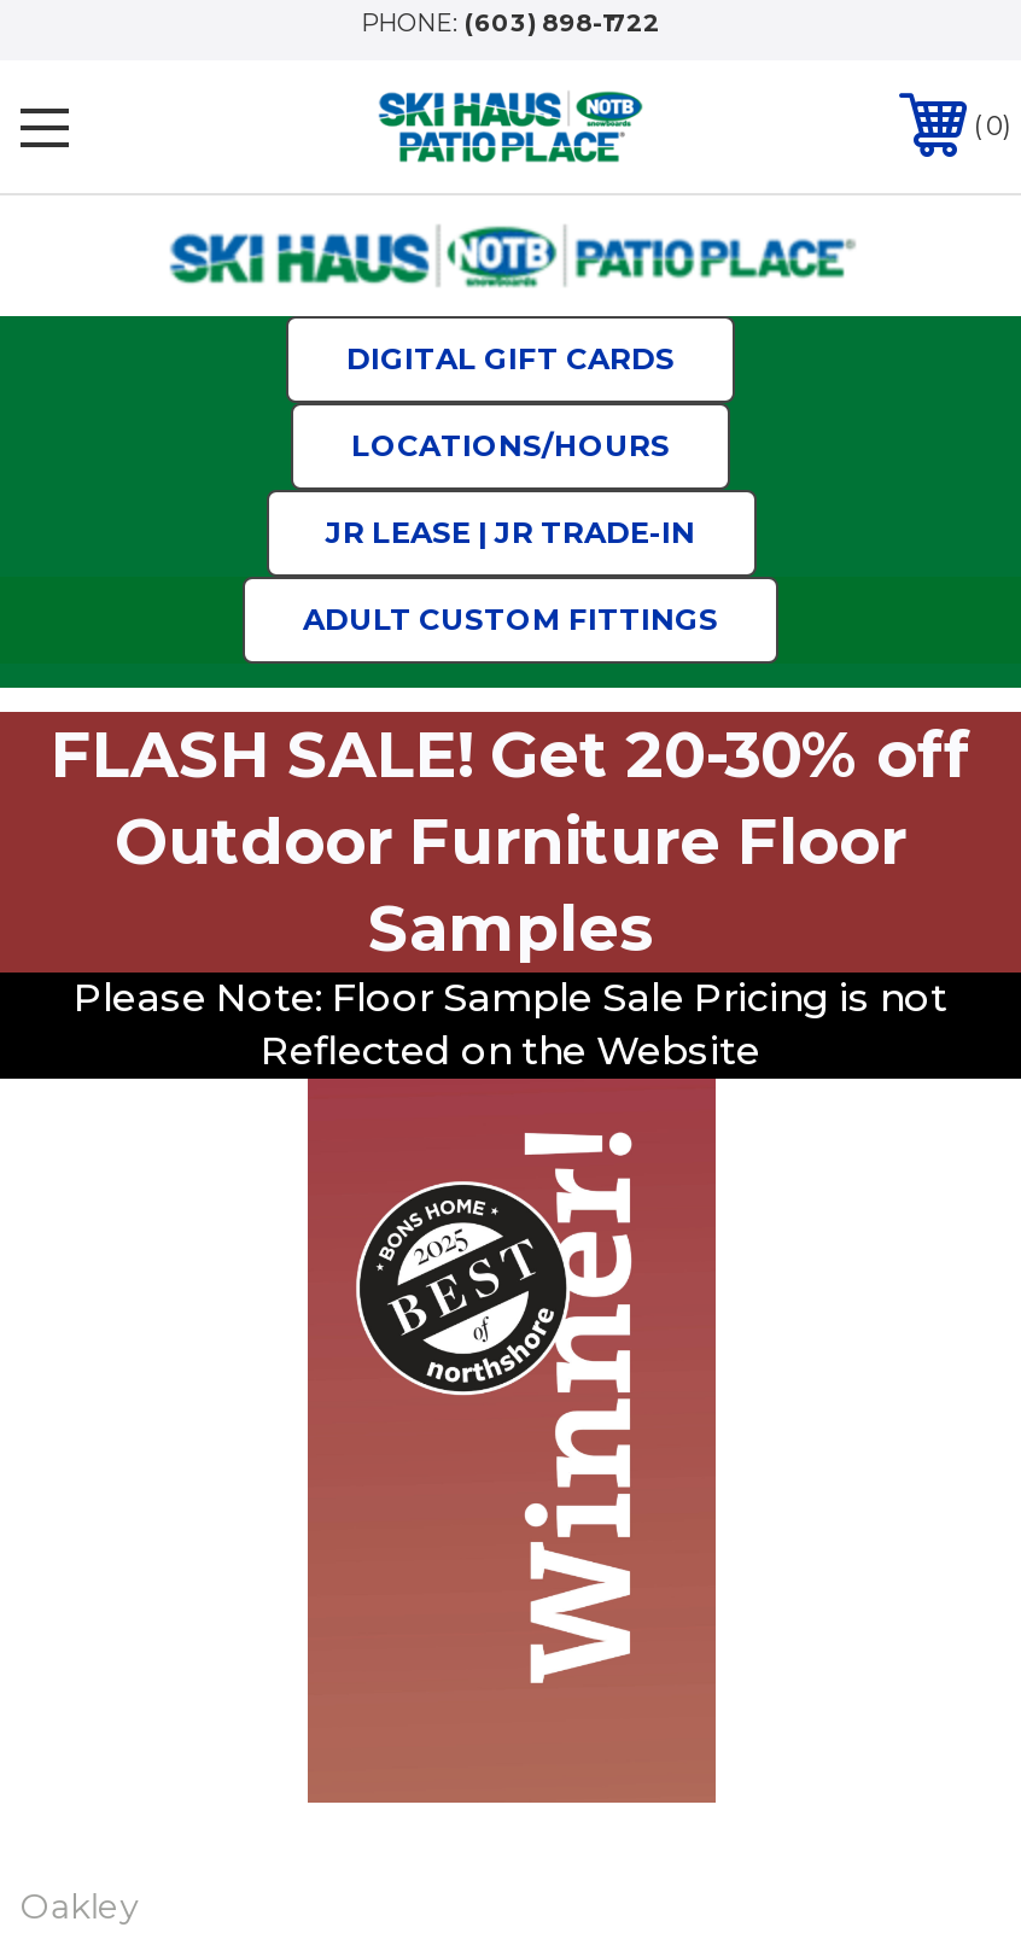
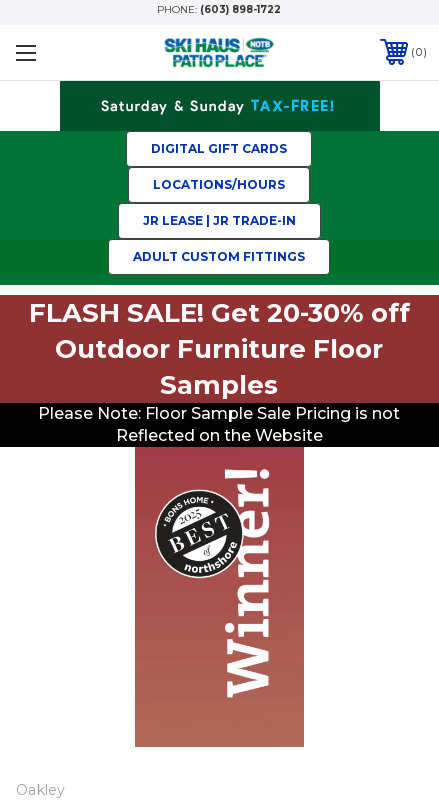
[127,195,899,319] [image] -> [59,80,381,132] [image]

